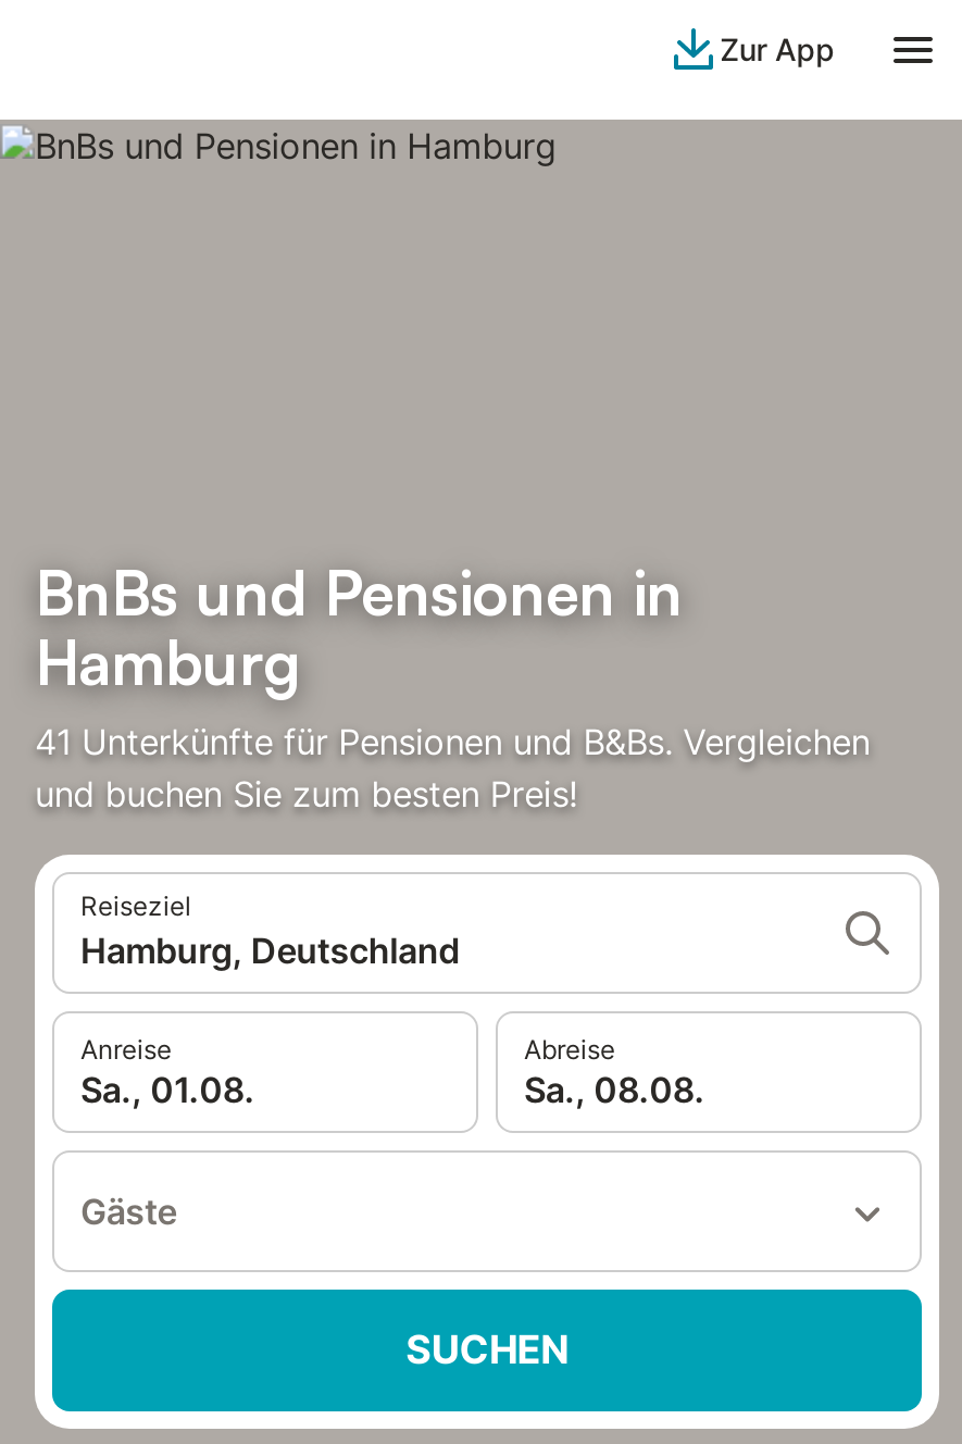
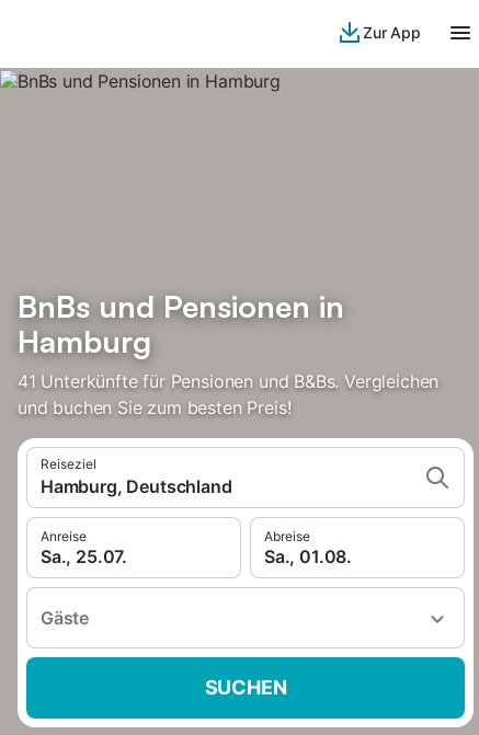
[80,1068,255,1111] Sa., 01.08. -> [41,545,127,567] Sa., 25.07.
[524,1068,705,1111] Sa., 08.08. -> [264,545,352,567] Sa., 01.08.

